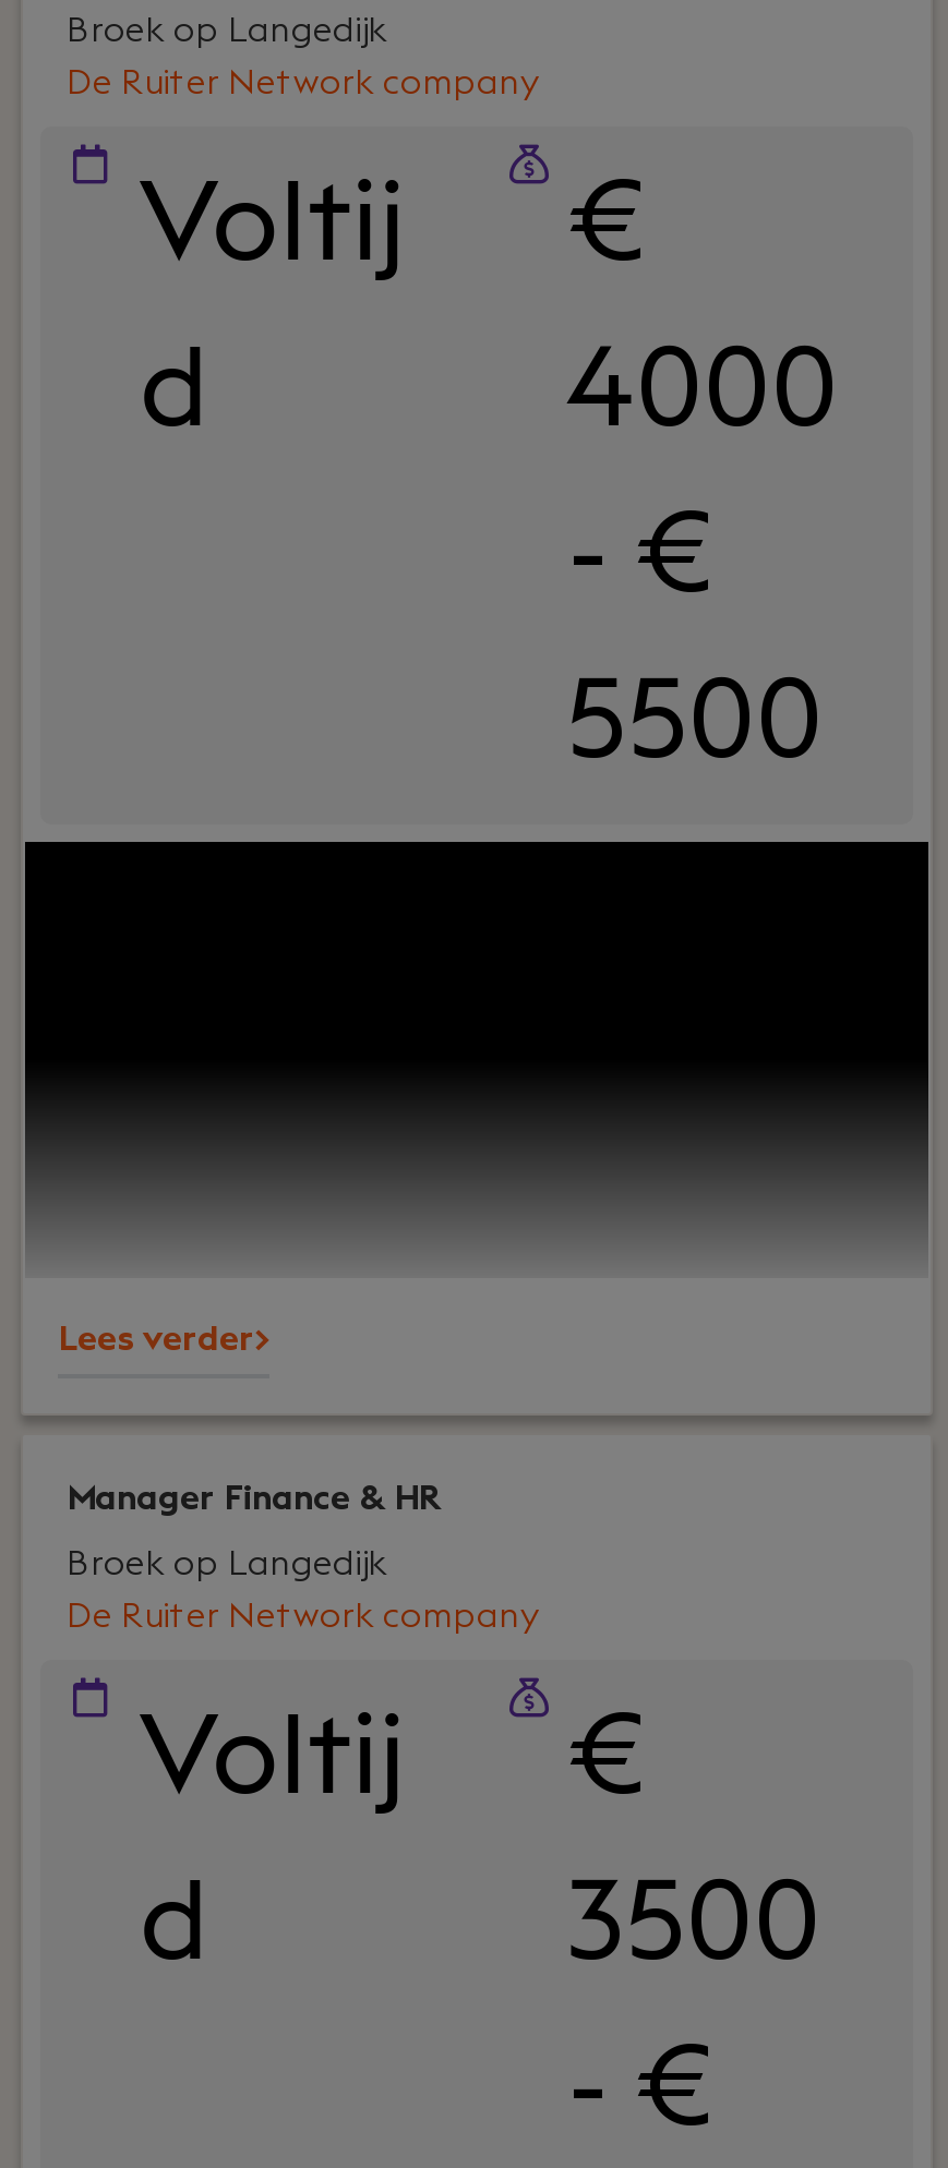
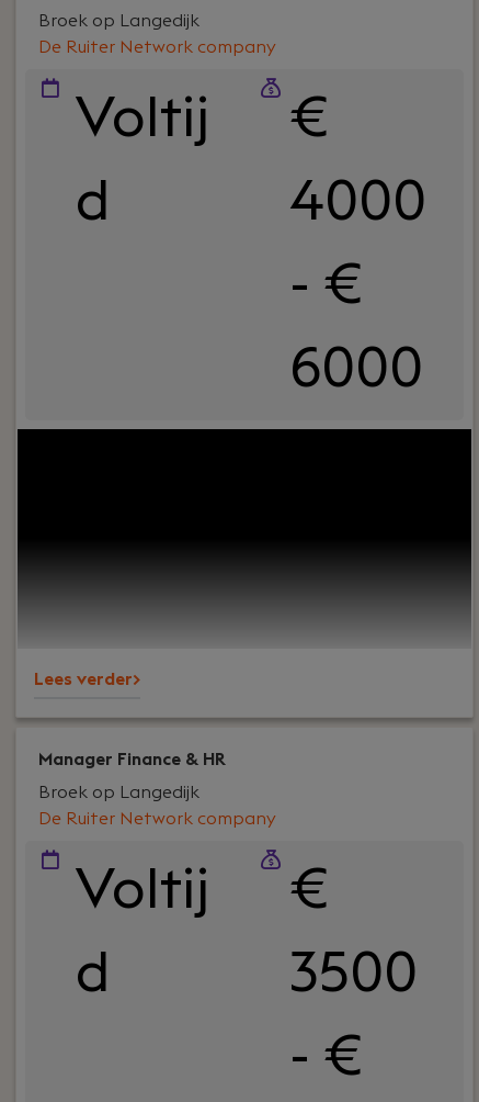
[566,667,824,779] 5500 -> [289,341,423,397] 6000

